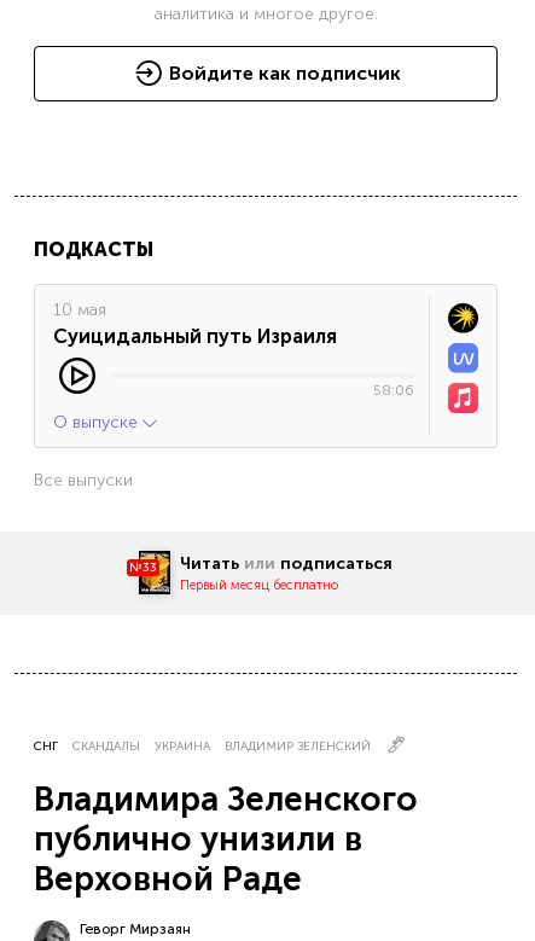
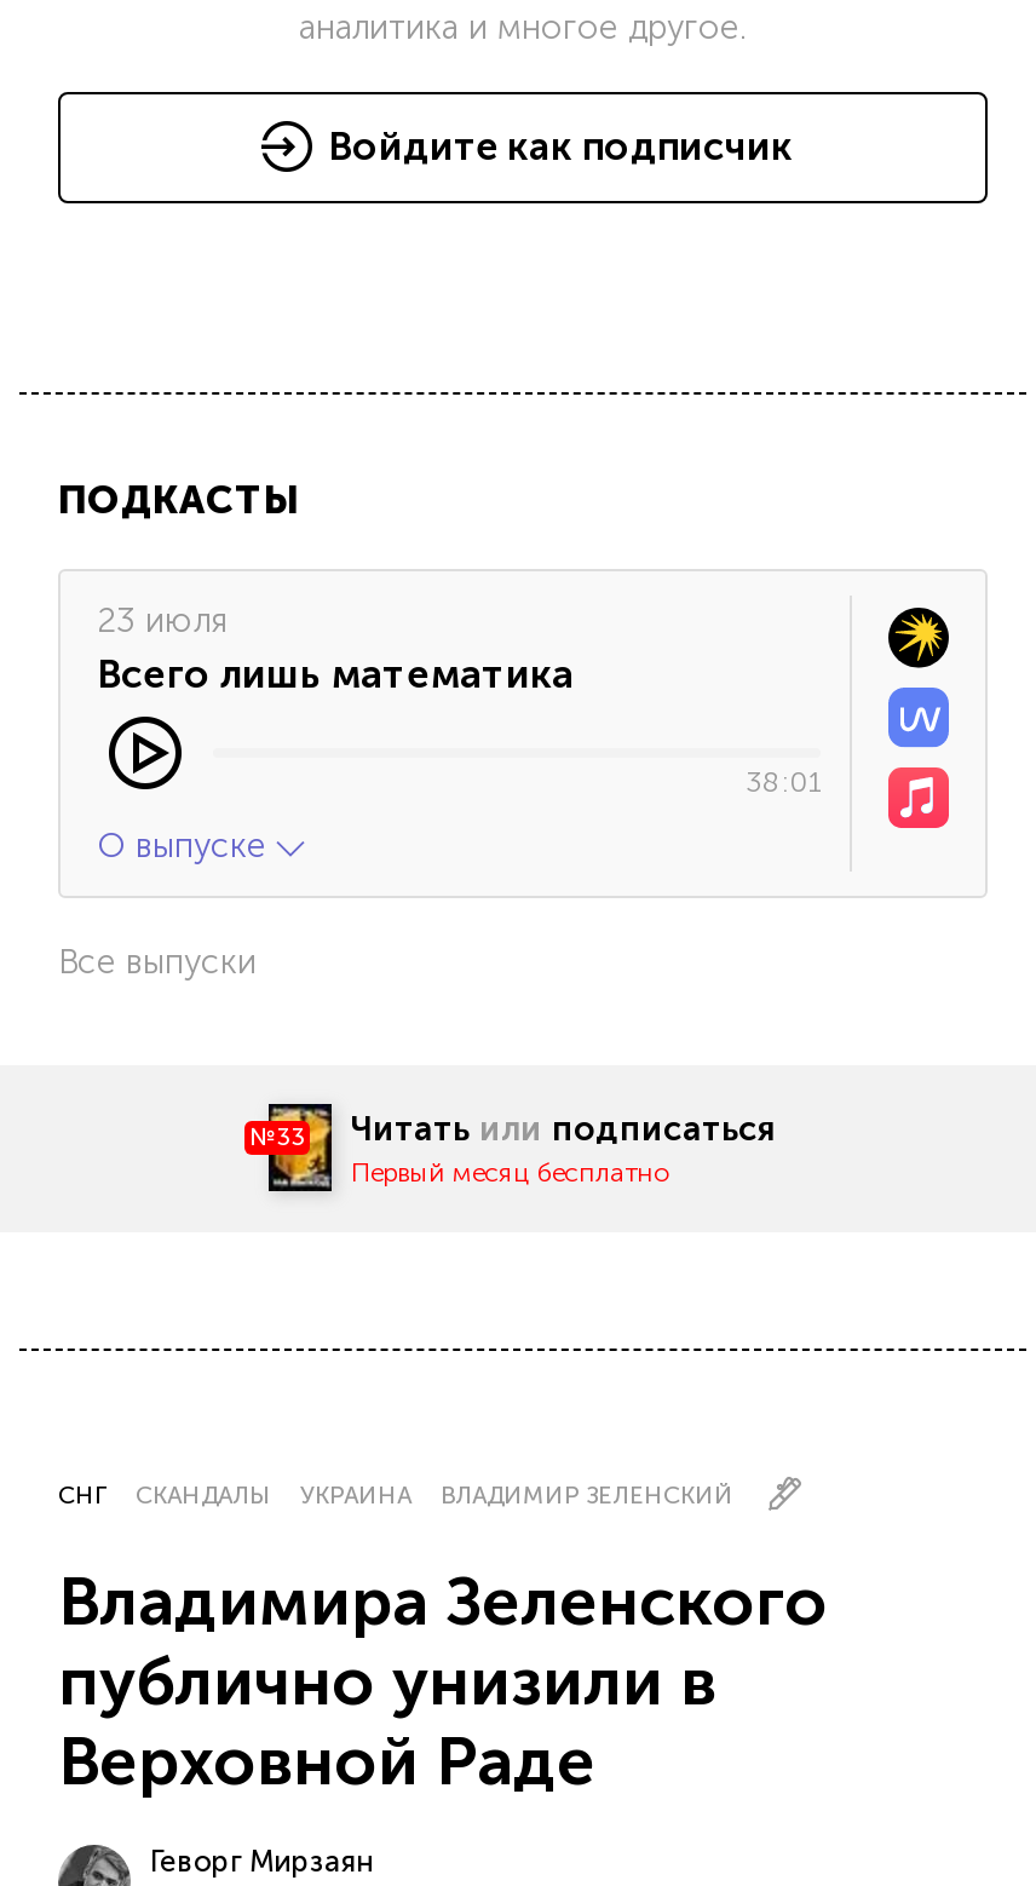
[53,299,337,347] 10 мая | Суицидальный путь Израиля -> [97,599,574,696] 23 июля | Всего лишь математика
[373,381,414,398] 58:06 -> [746,764,821,798] 38:01

